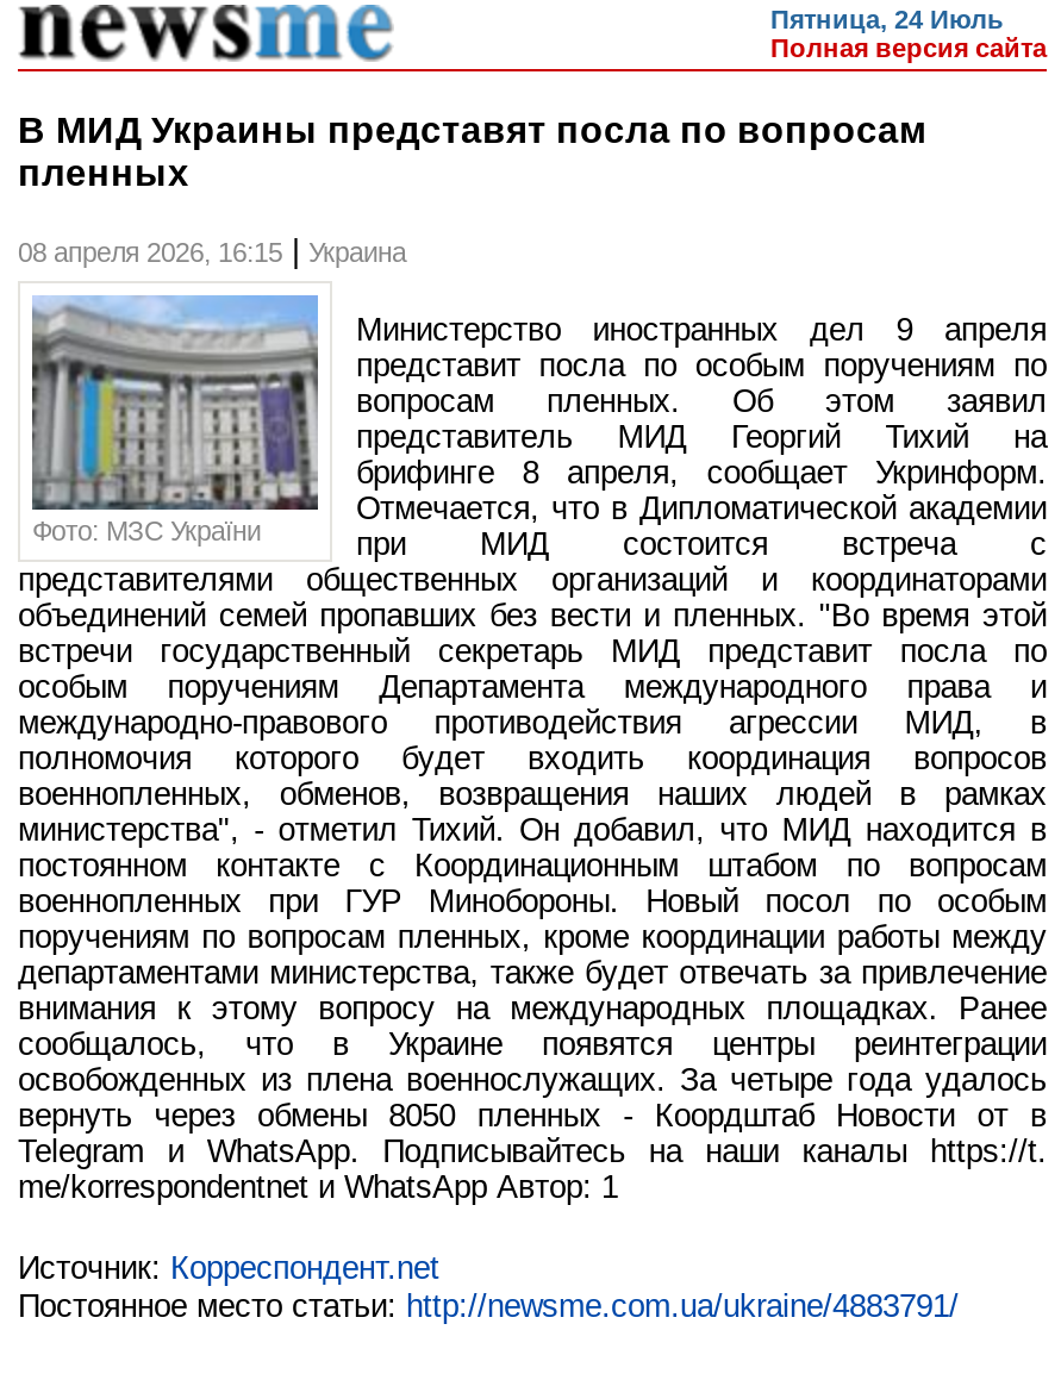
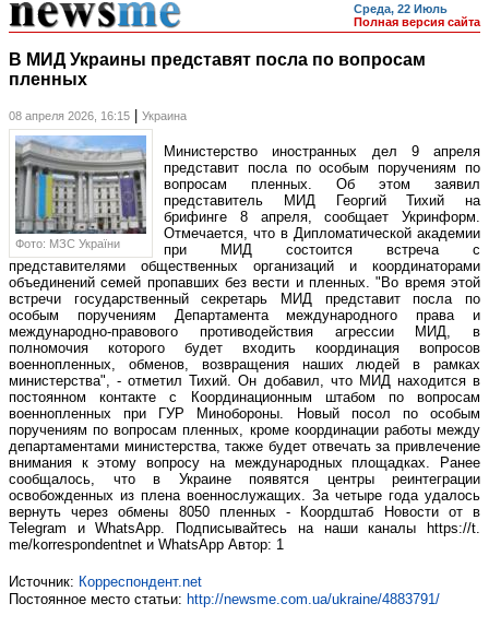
[770,5,1004,33] Пятница, 24 Июль -> [354,2,448,15] Среда, 22 Июль

